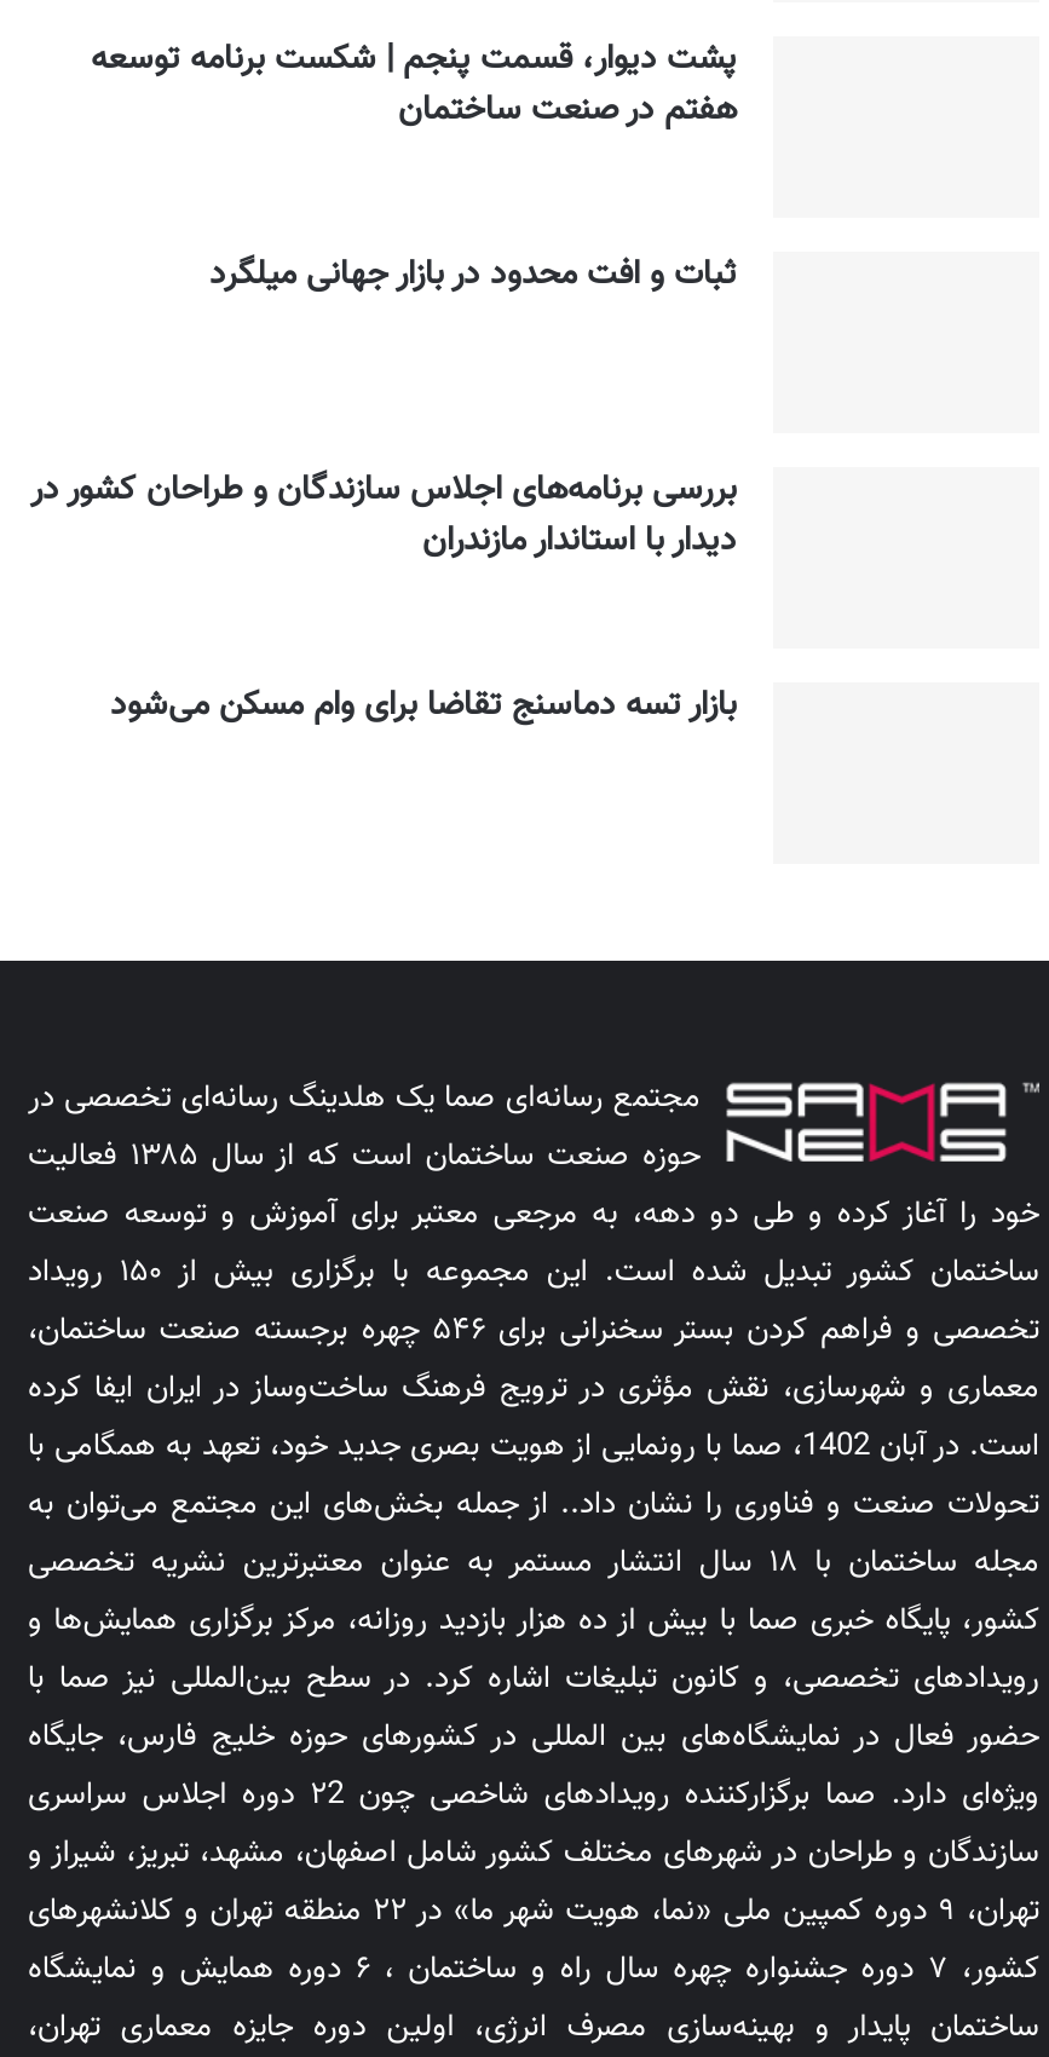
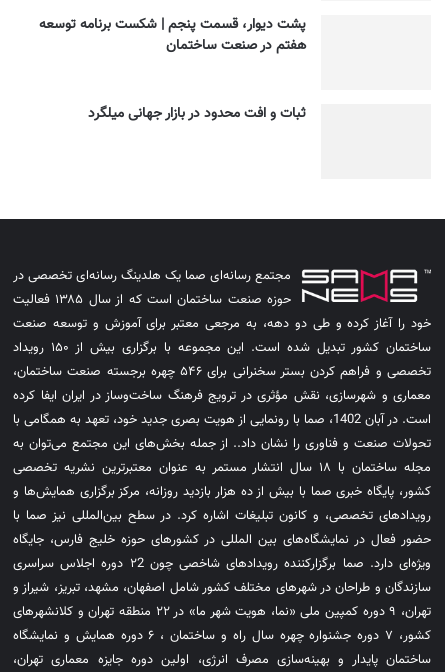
[30,464,737,733] بررسی برنامه‌های اجلاس سازندگان و طراحان کشور در | دیدار با استاندار مازندران | بازار تسه دماسنج تقاضا برای وام مسکن می‌شود -> none

